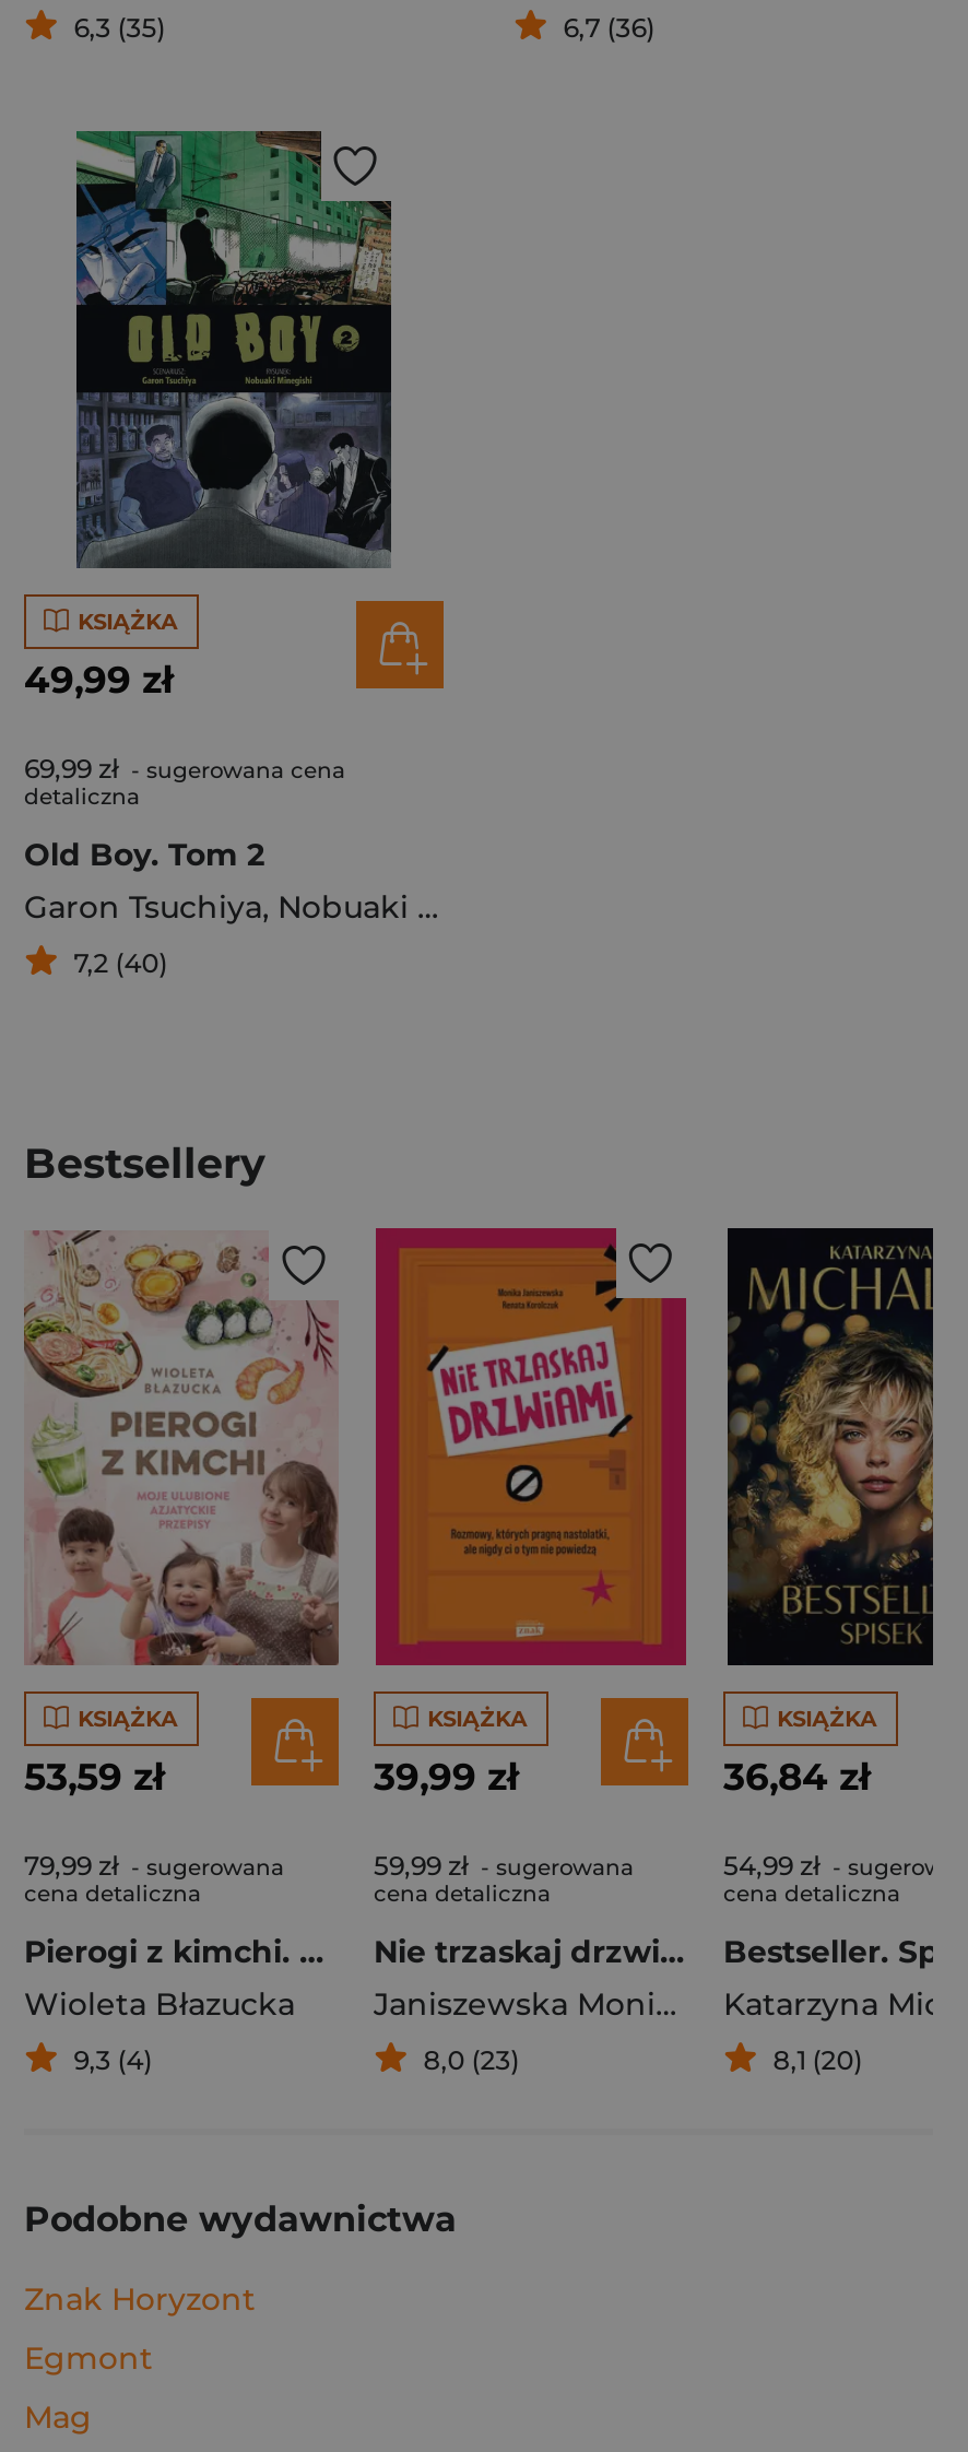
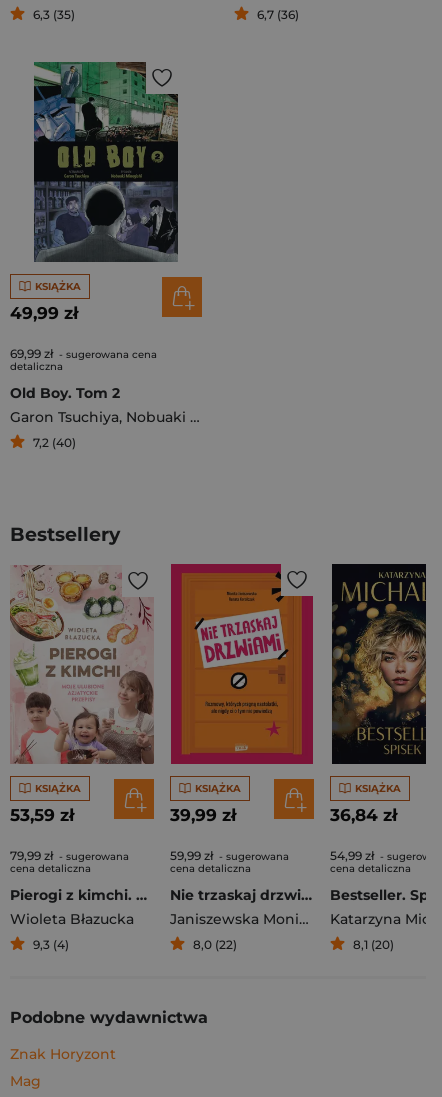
[423,2043,520,2076] 8,0 (23) -> [193,937,237,952] 8,0 (22)
[24,2338,153,2378] Egmont -> none

